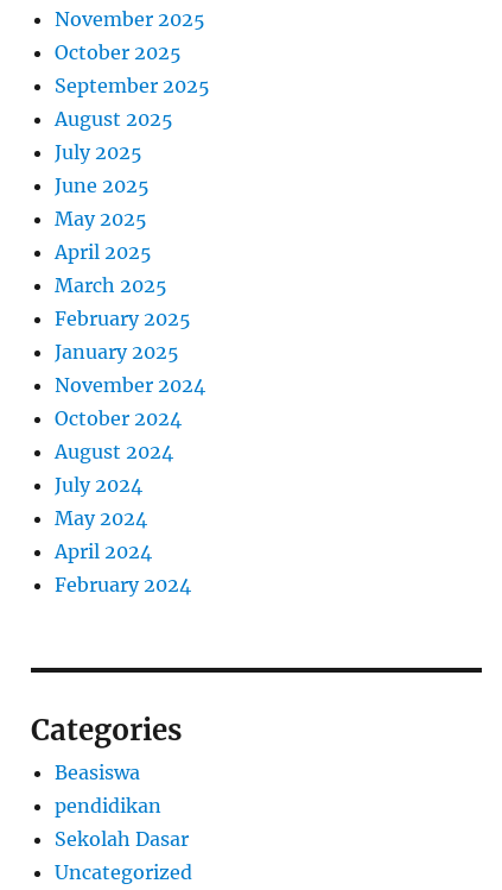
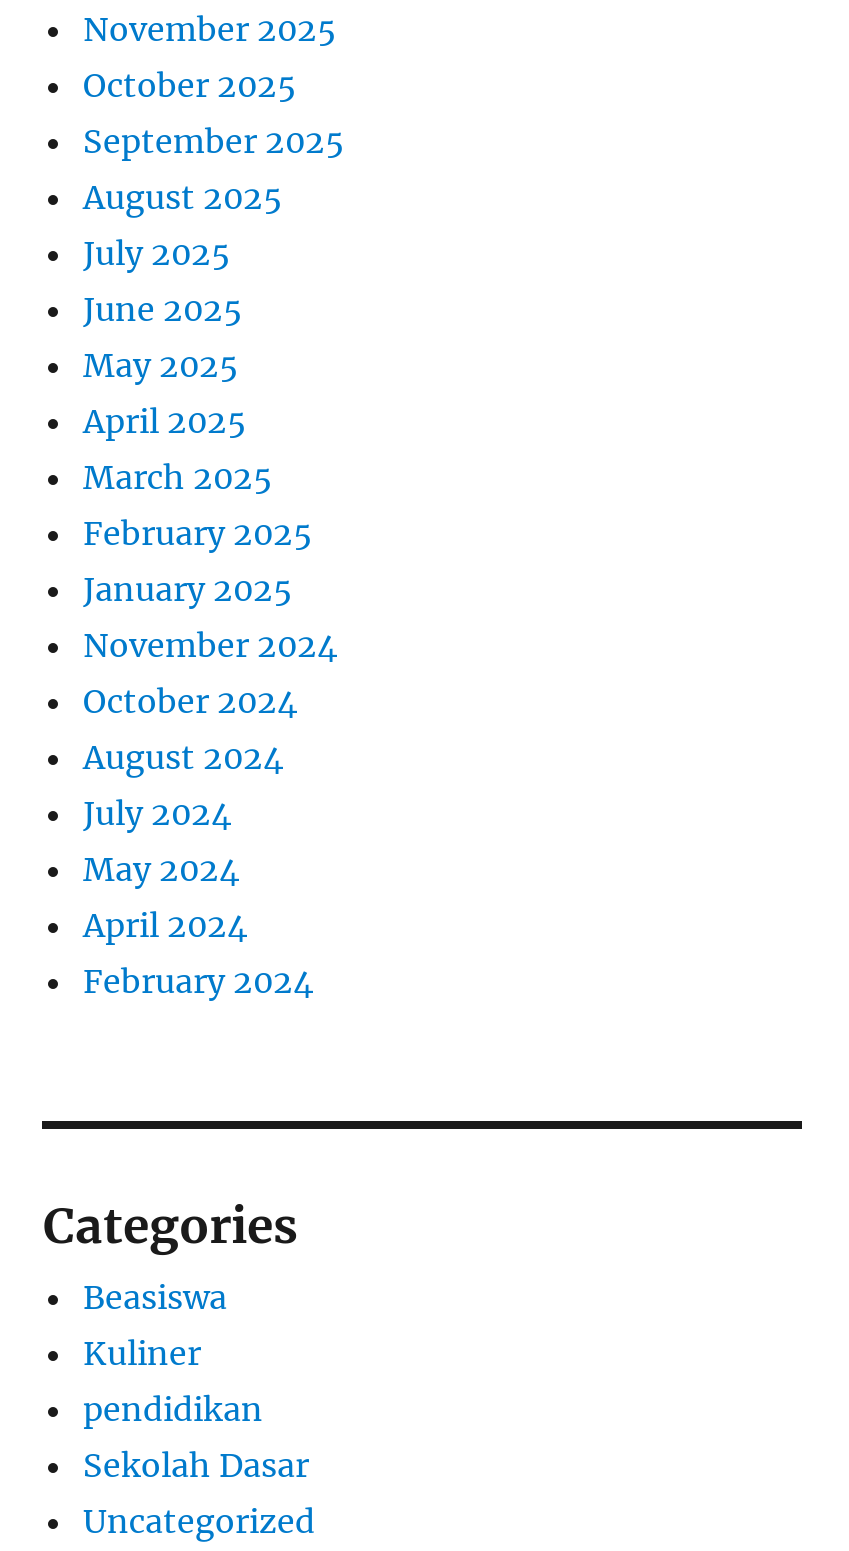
none -> [83,1333,201,1373] Kuliner

